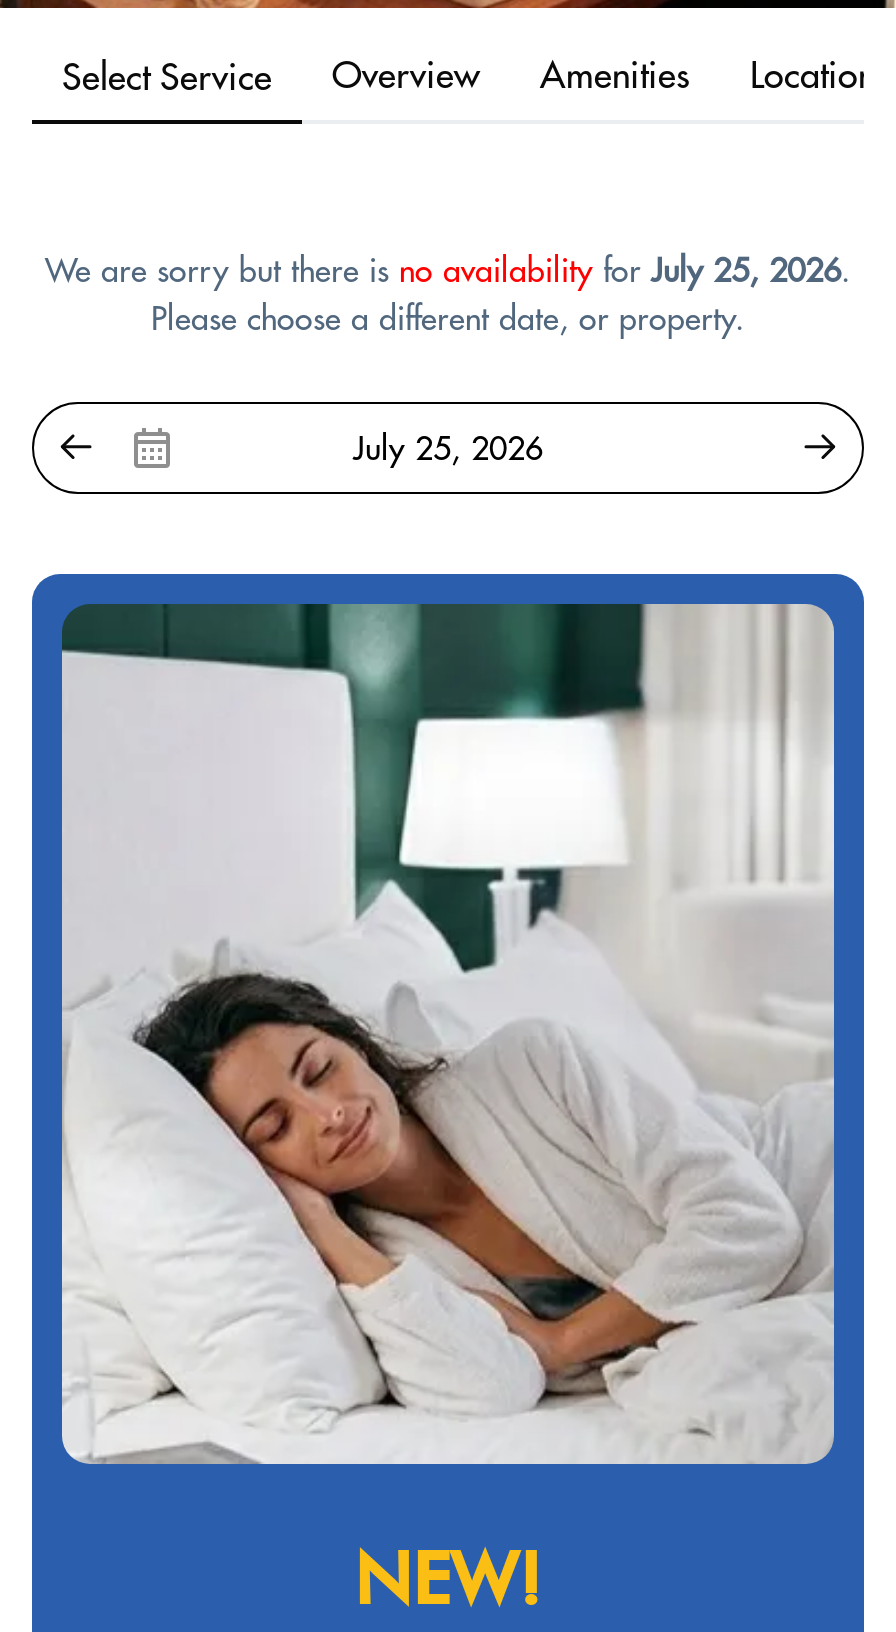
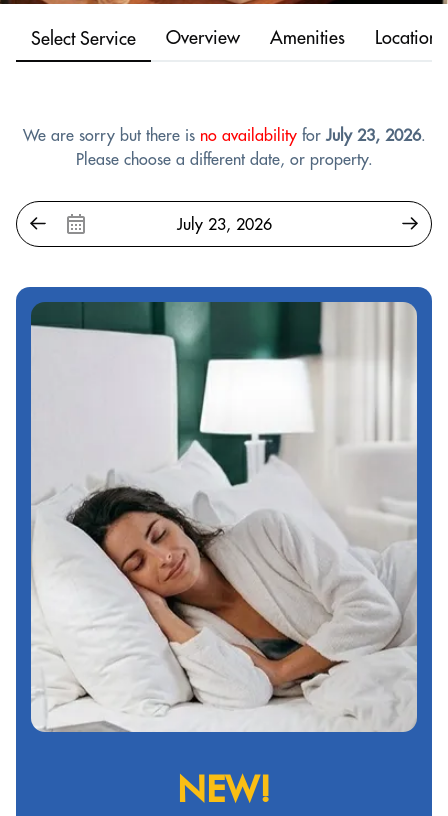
[45,250,851,290] We are sorry but there is no availability for July 25, 2026. -> [22,125,425,145] We are sorry but there is no availability for July 23, 2026.

